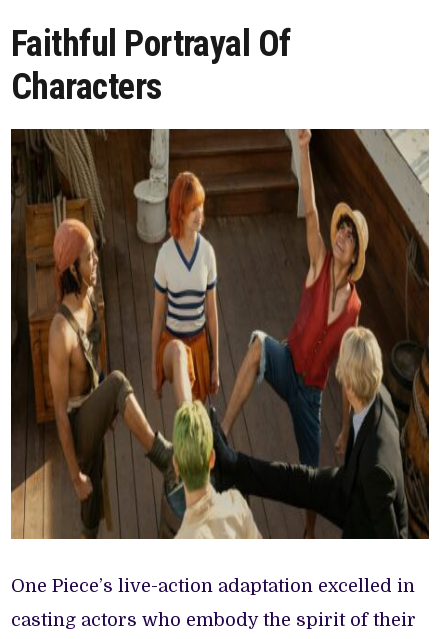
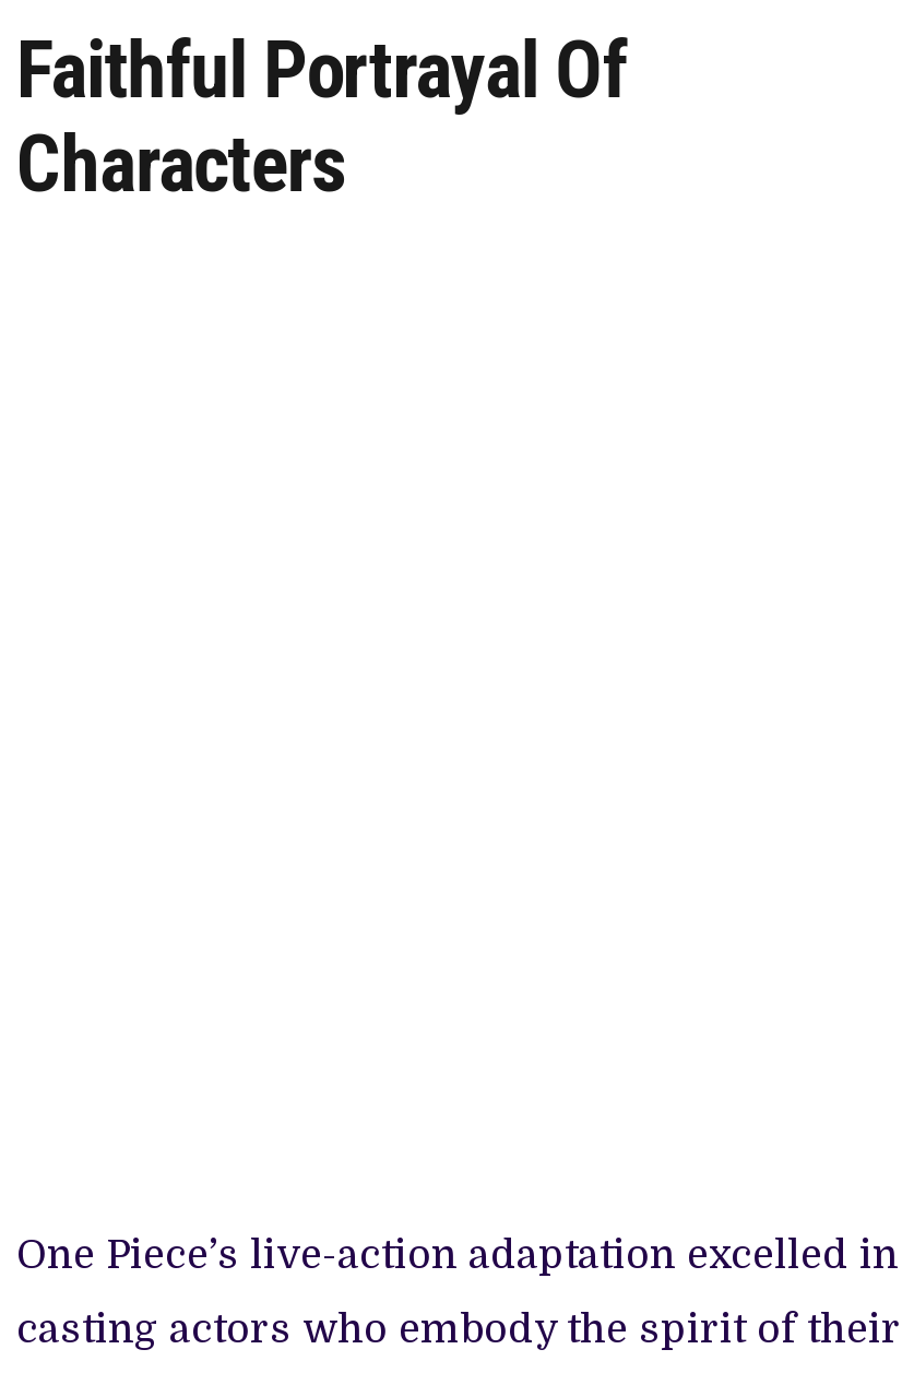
[10,128,430,540] [image] -> none

